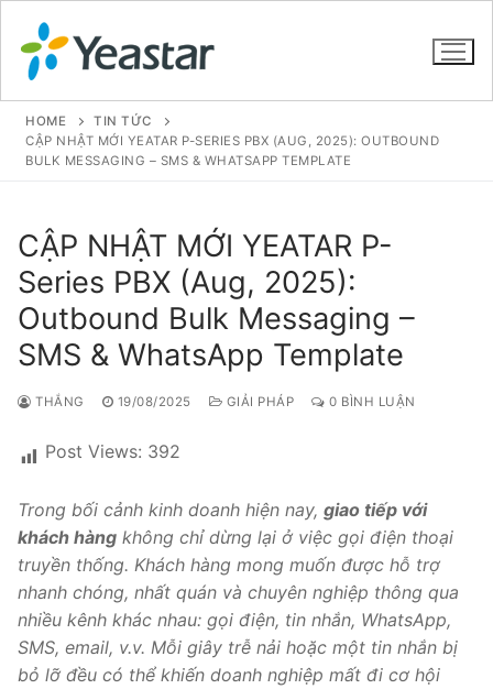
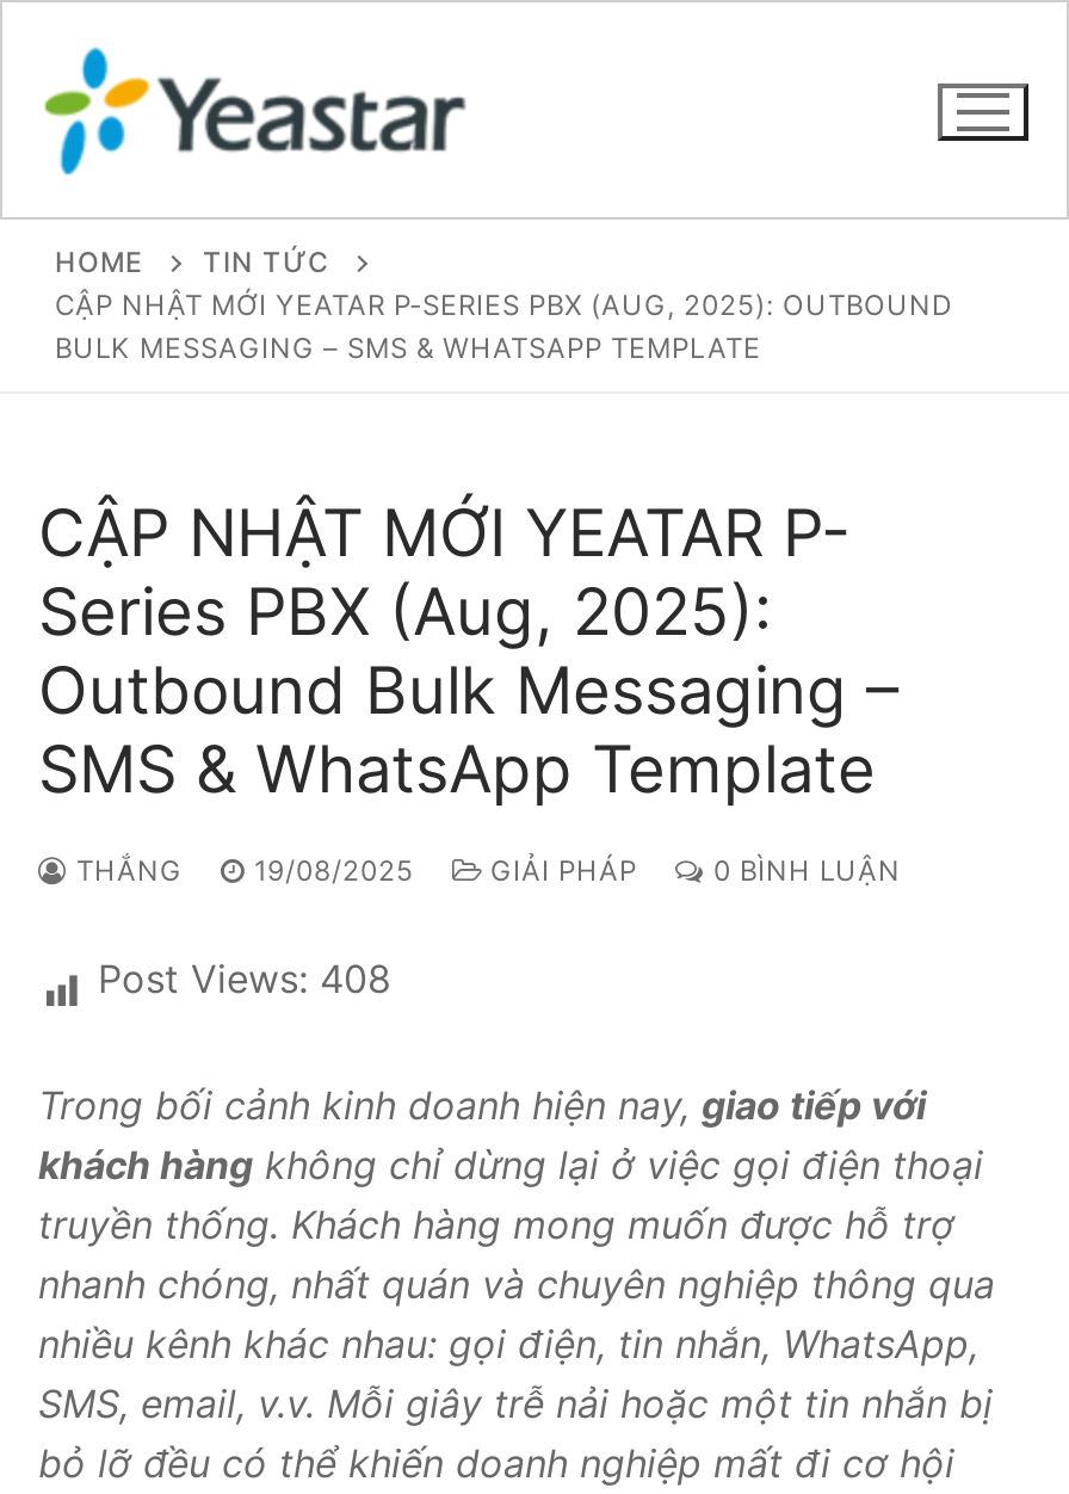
[45,440,180,462] Post Views: 392 -> [98,954,391,1002] Post Views: 408

